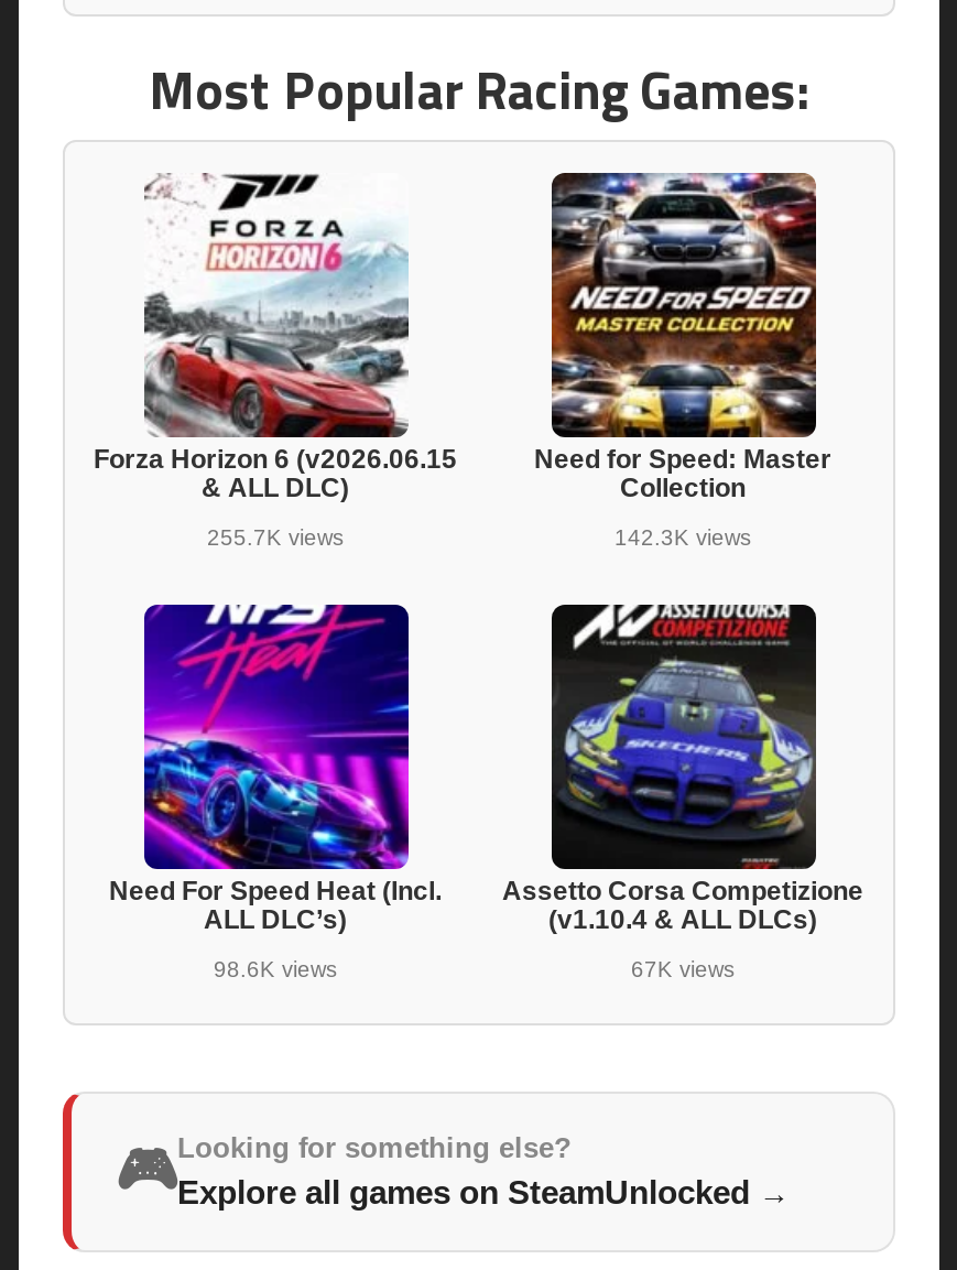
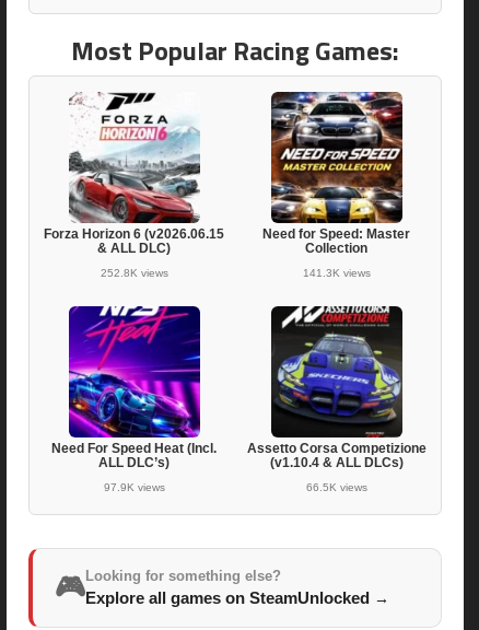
[207,526,344,551] 255.7K views -> [100,267,168,279] 252.8K views
[615,526,751,551] 142.3K views -> [302,267,370,279] 141.3K views
[214,958,337,982] 98.6K views -> [103,482,165,494] 97.9K views
[631,958,735,982] 67K views -> [306,482,367,494] 66.5K views

